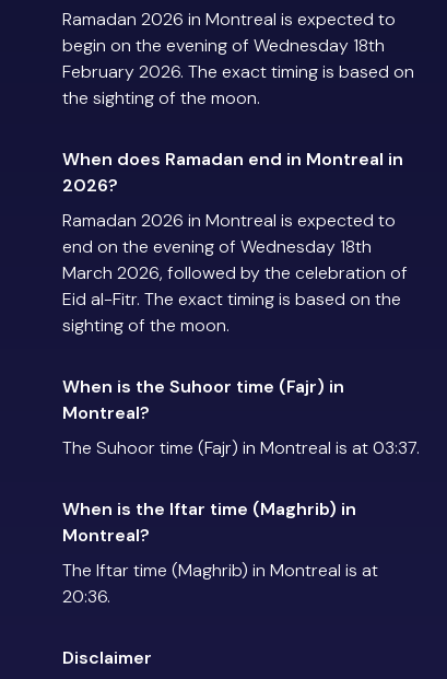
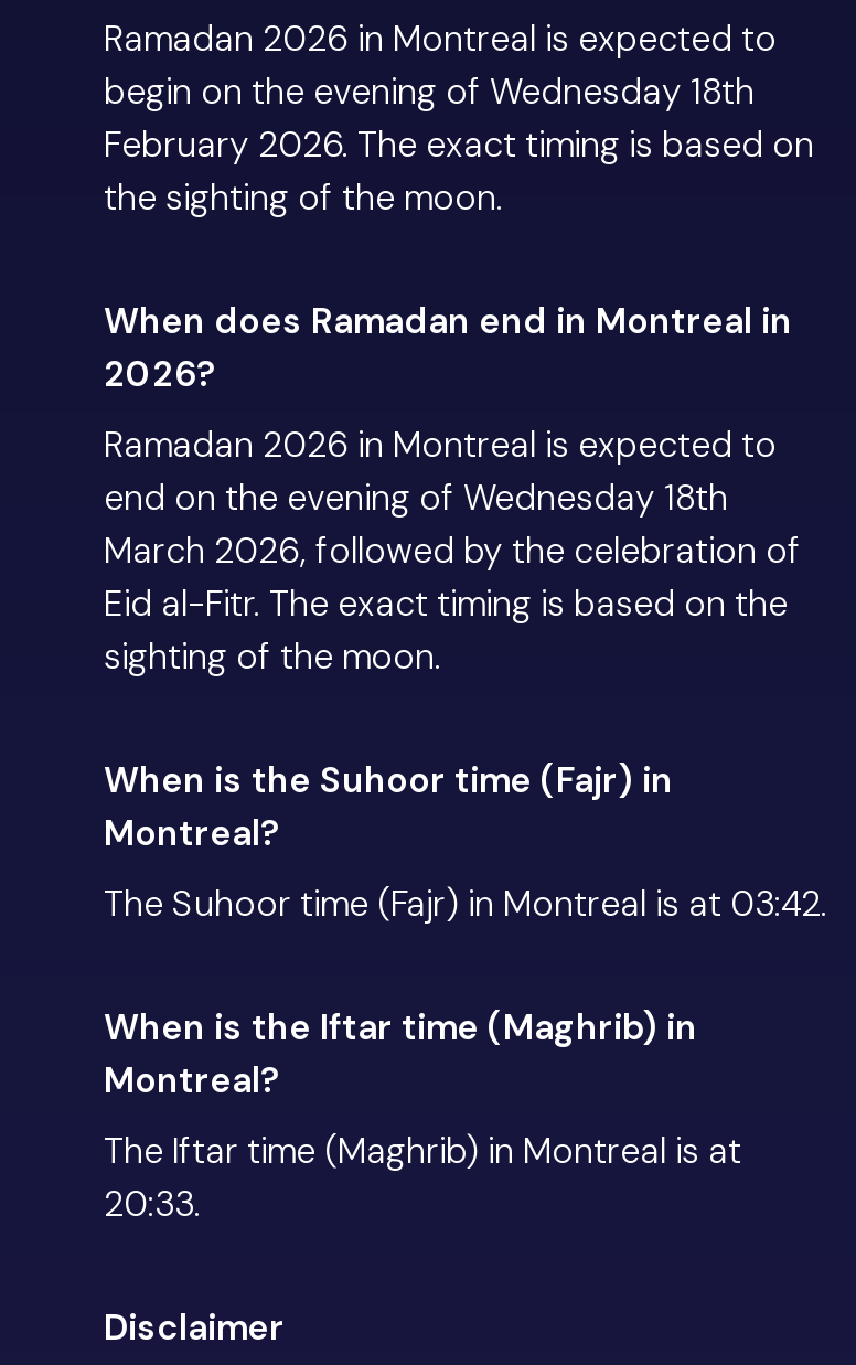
[62,436,420,459] The Suhoor time (Fajr) in Montreal is at 03:37. -> [104,881,827,927] The Suhoor time (Fajr) in Montreal is at 03:42.
[62,585,110,608] 20:36. -> [104,1181,201,1228] 20:33.

